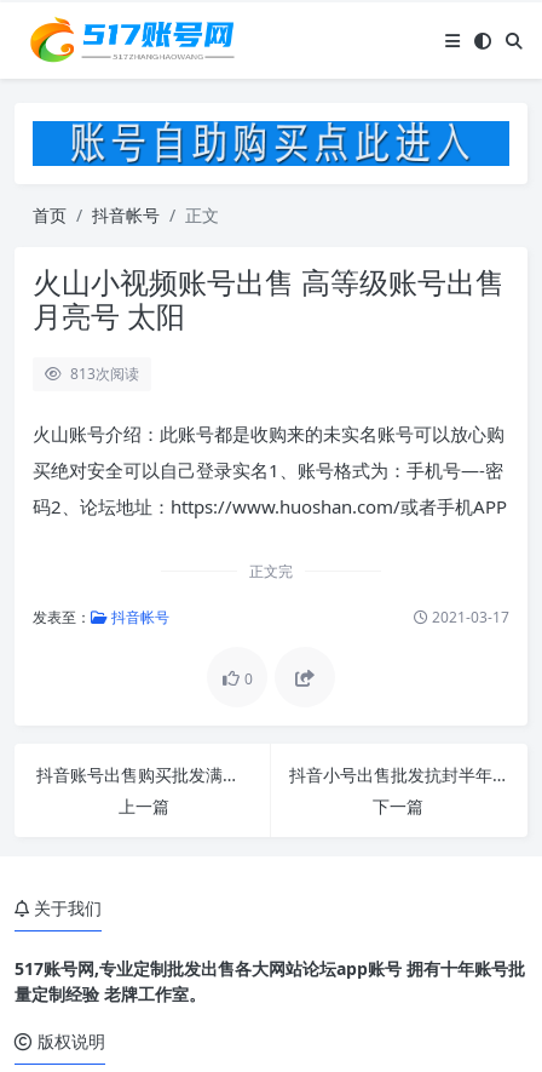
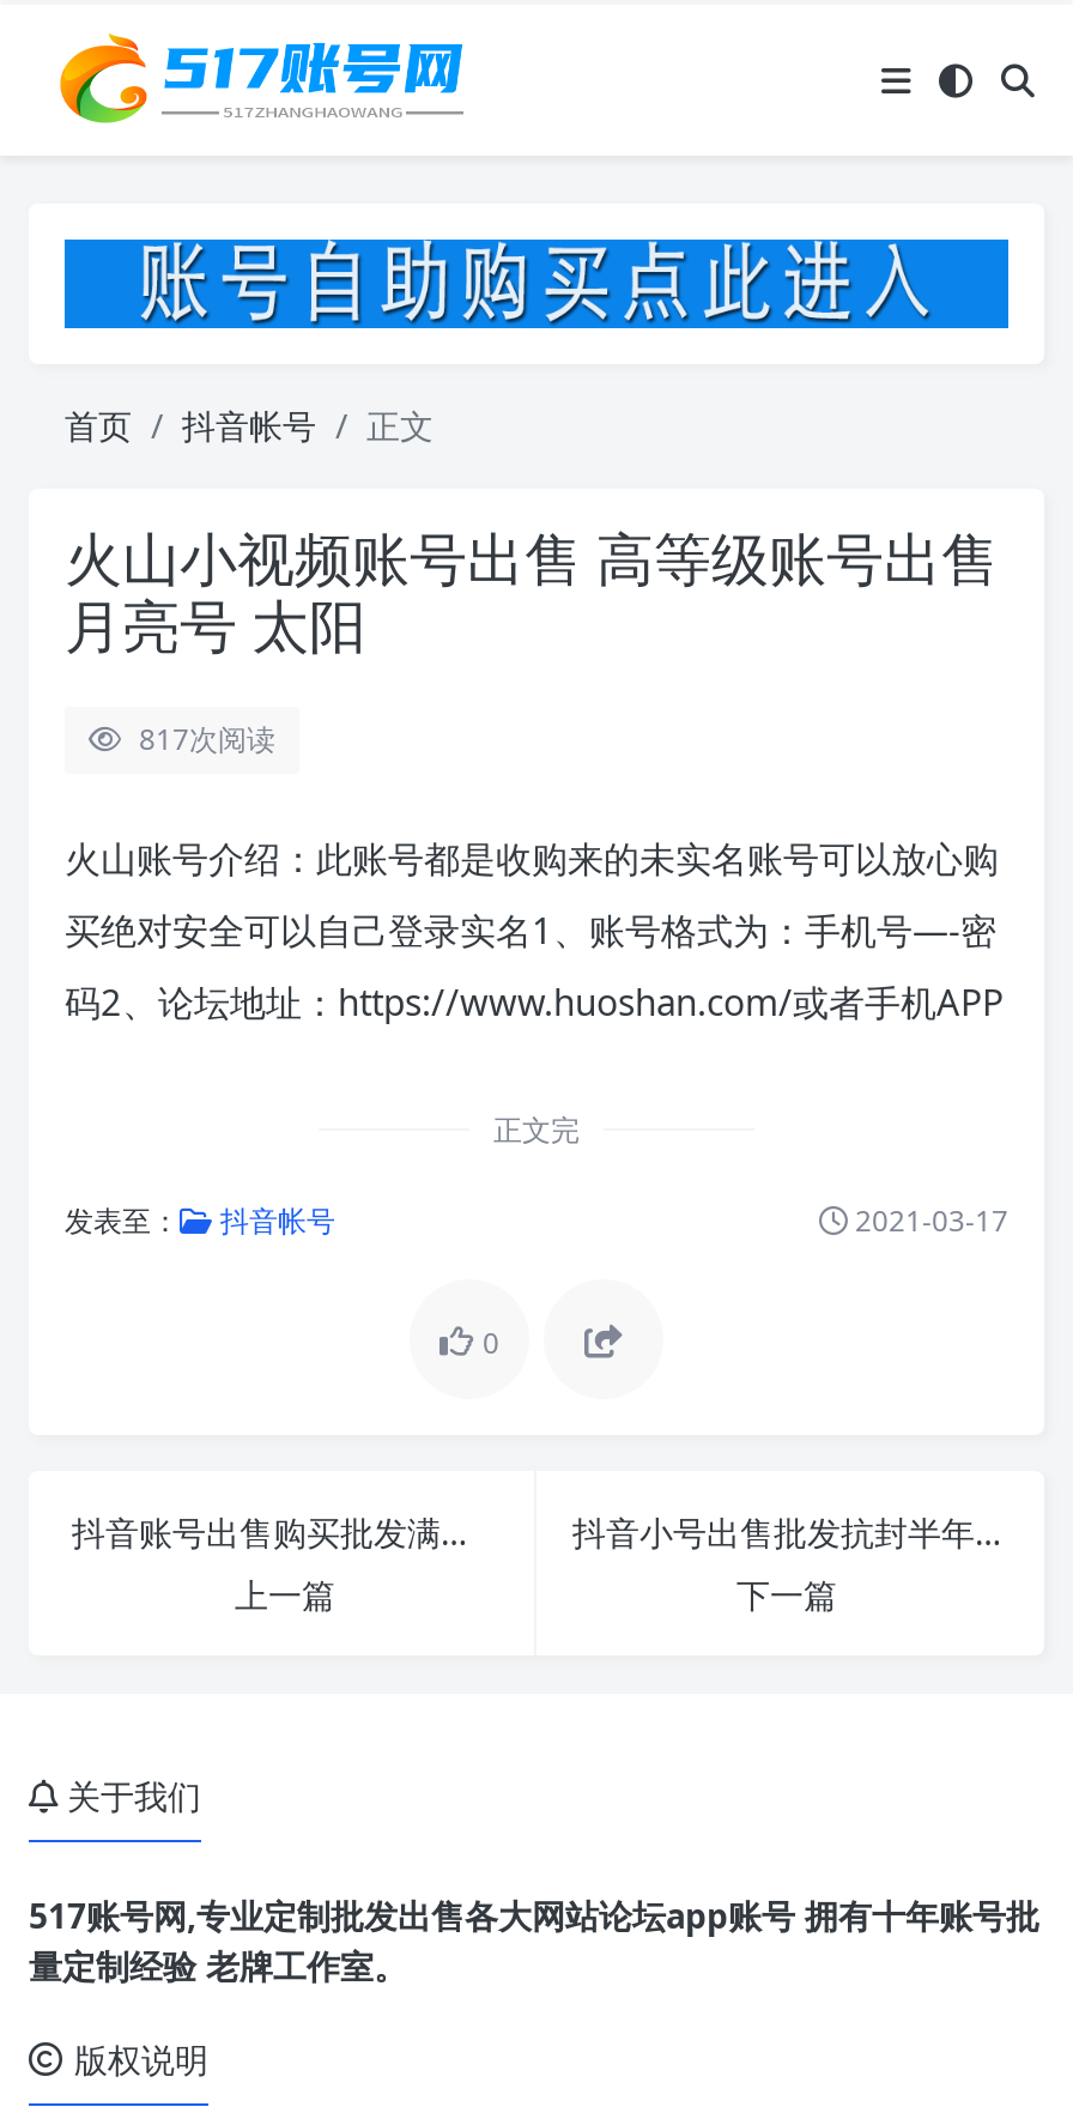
[70,363,139,384] 813次阅读 -> [139,718,275,759] 817次阅读

